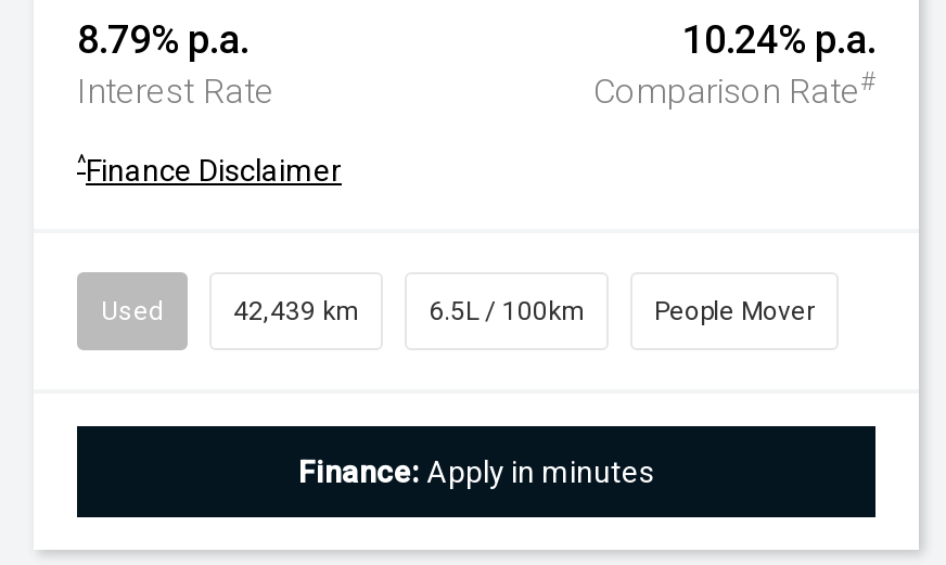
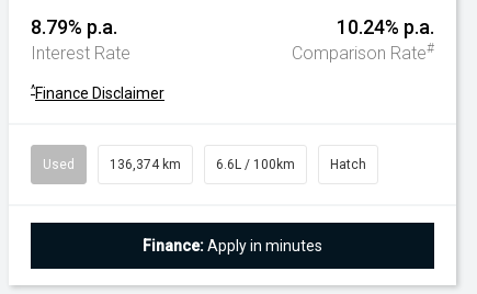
[233,296,815,326] 42,439 km | 6.5L / 100km | People Mover -> [110,157,366,172] 136,374 km | 6.6L / 100km | Hatch

